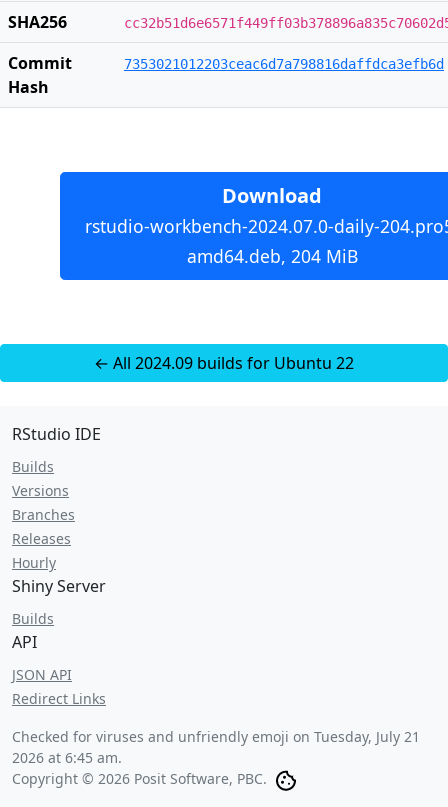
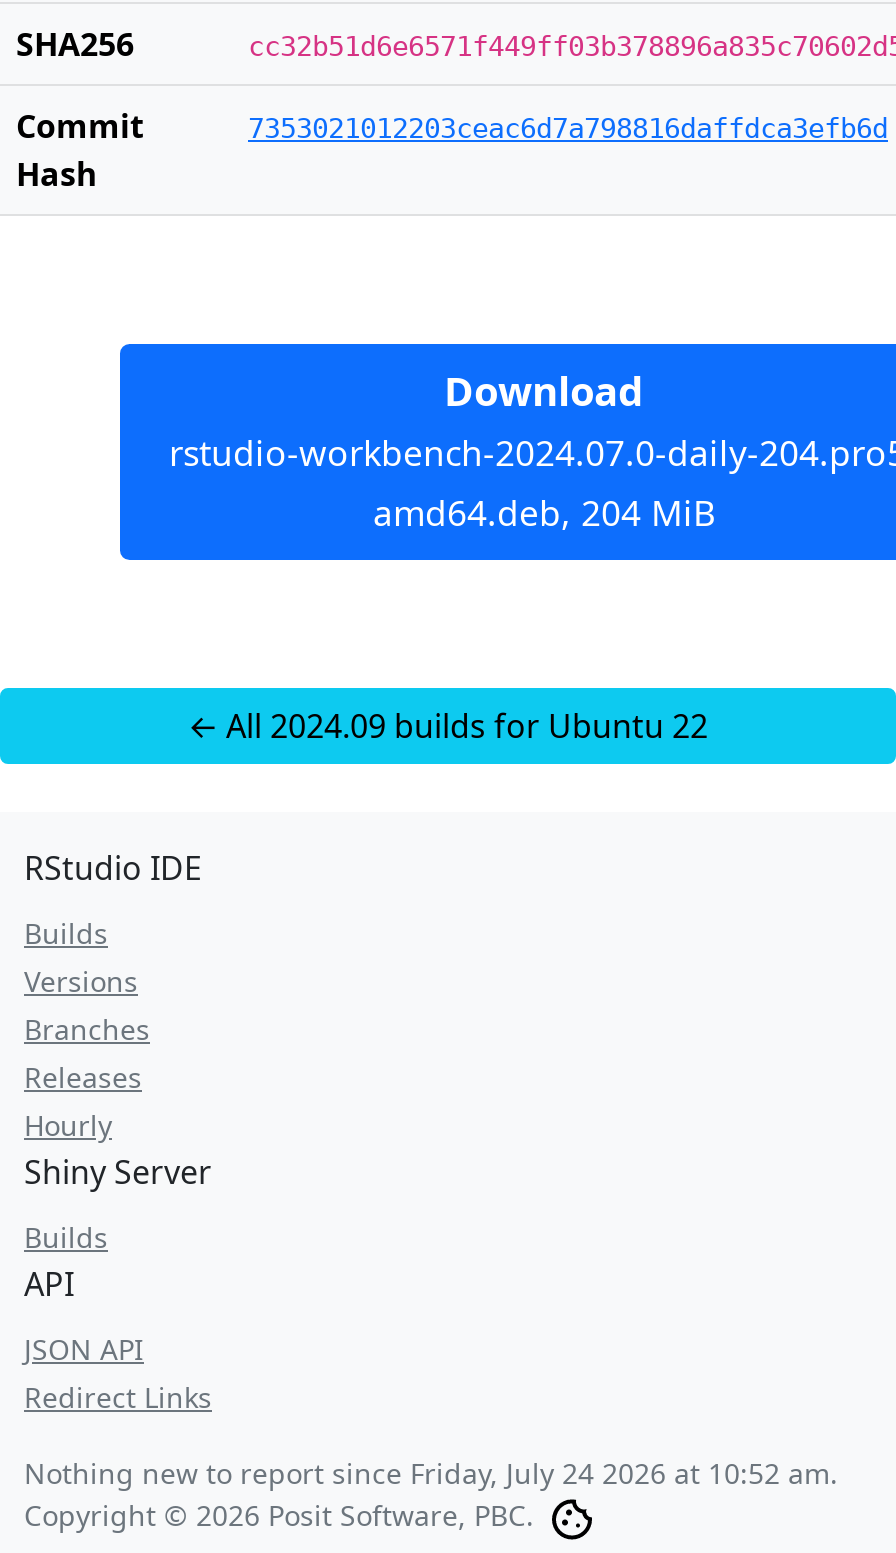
[12,727,420,767] Checked for viruses and unfriendly emoji on Tuesday, July 21 | 2026 at 6:45 am. -> [24,1454,838,1492] Nothing new to report since Friday, July 24 2026 at 10:52 am.

